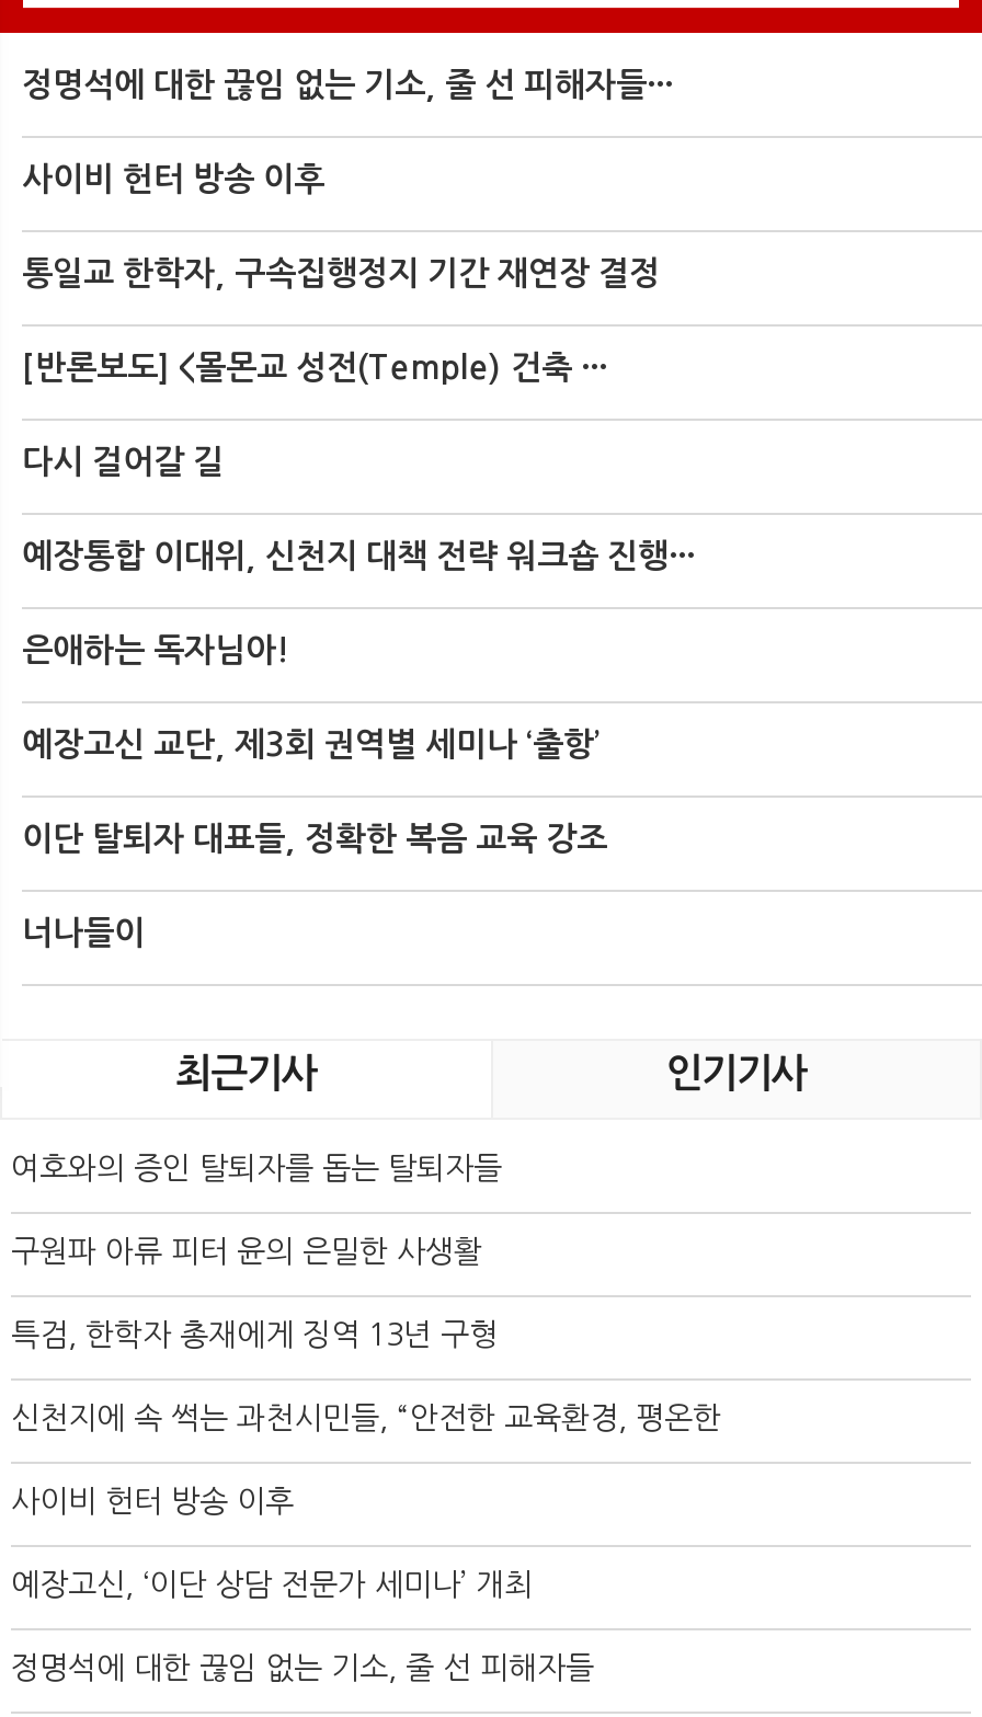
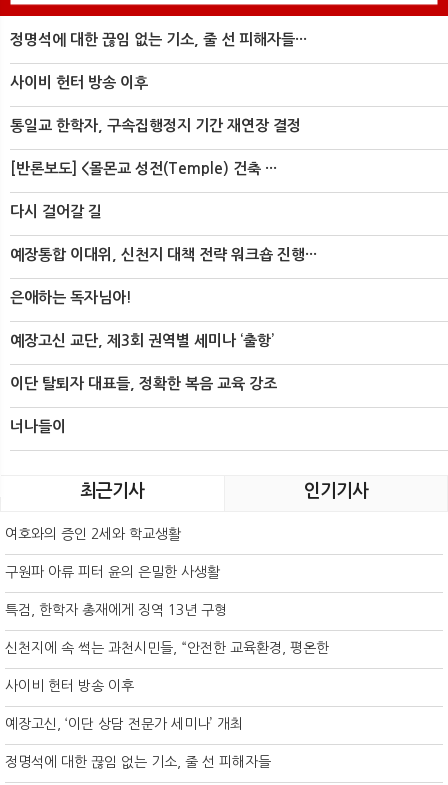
[11,1154,502,1184] 여호와의 증인 탈퇴자를 돕는 탈퇴자들 -> [5,527,181,541] 여호와의 증인 2세와 학교생활

